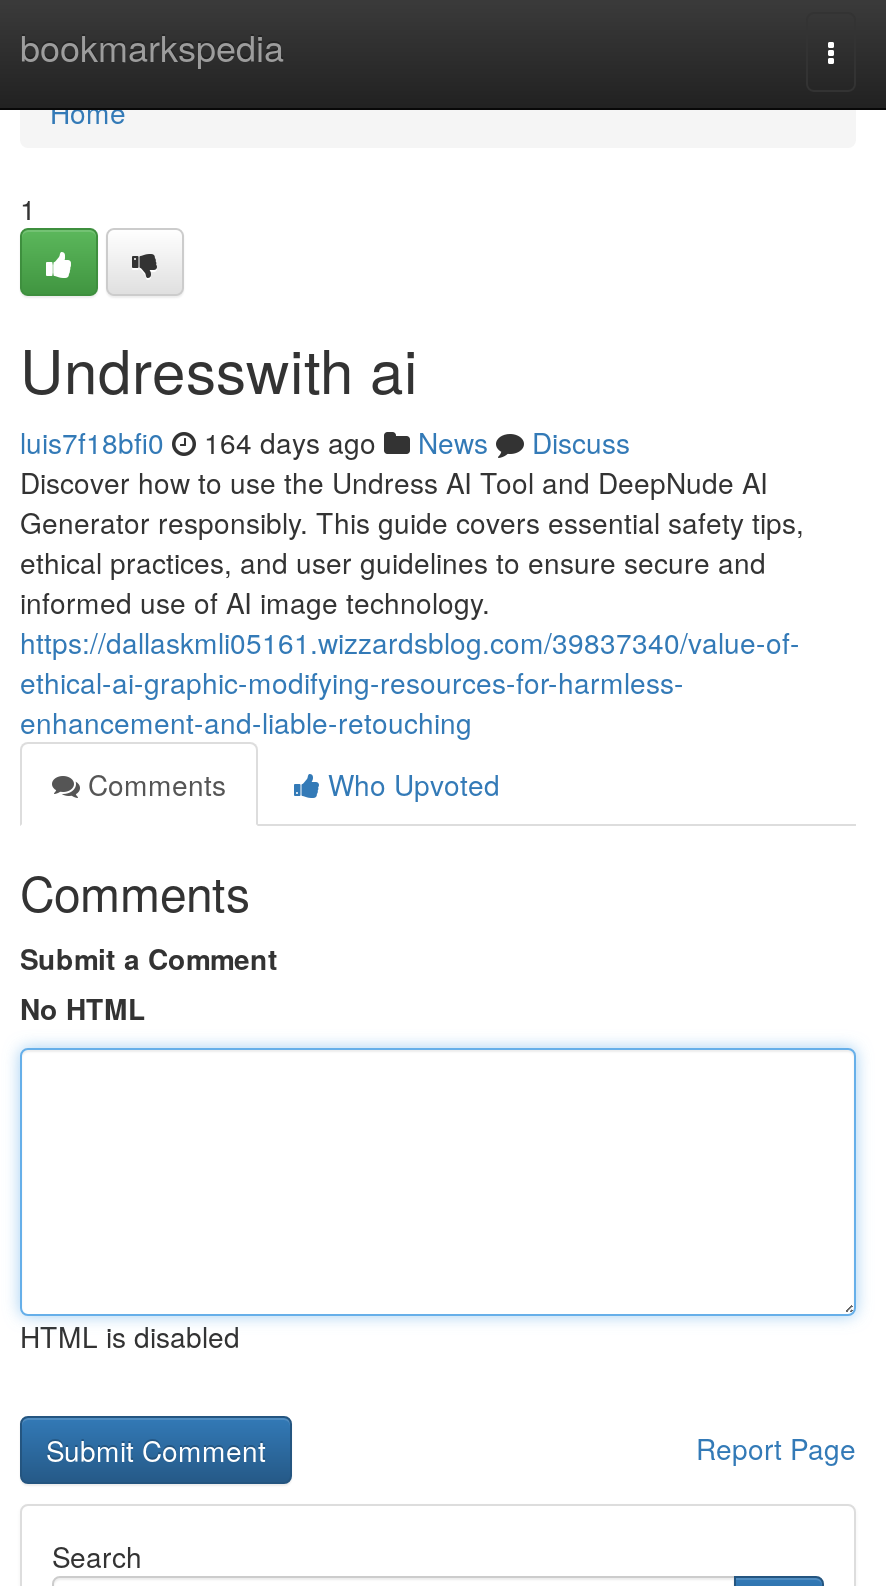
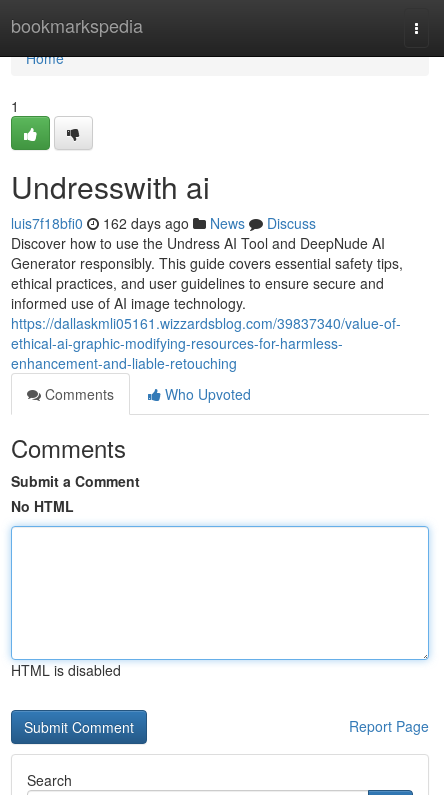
[20,422,630,462] luis7f18bfi0 164 days ago News Discuss -> [11,213,316,233] luis7f18bfi0 162 days ago News Discuss

